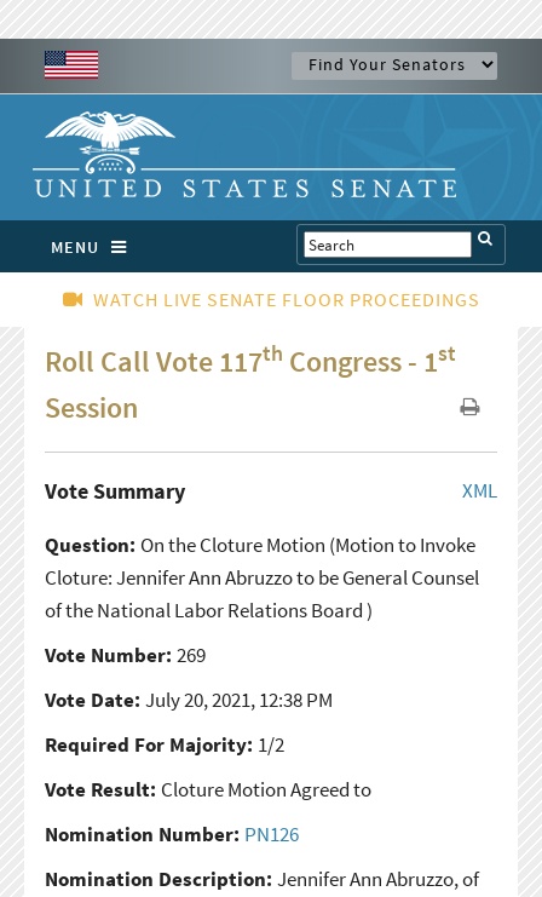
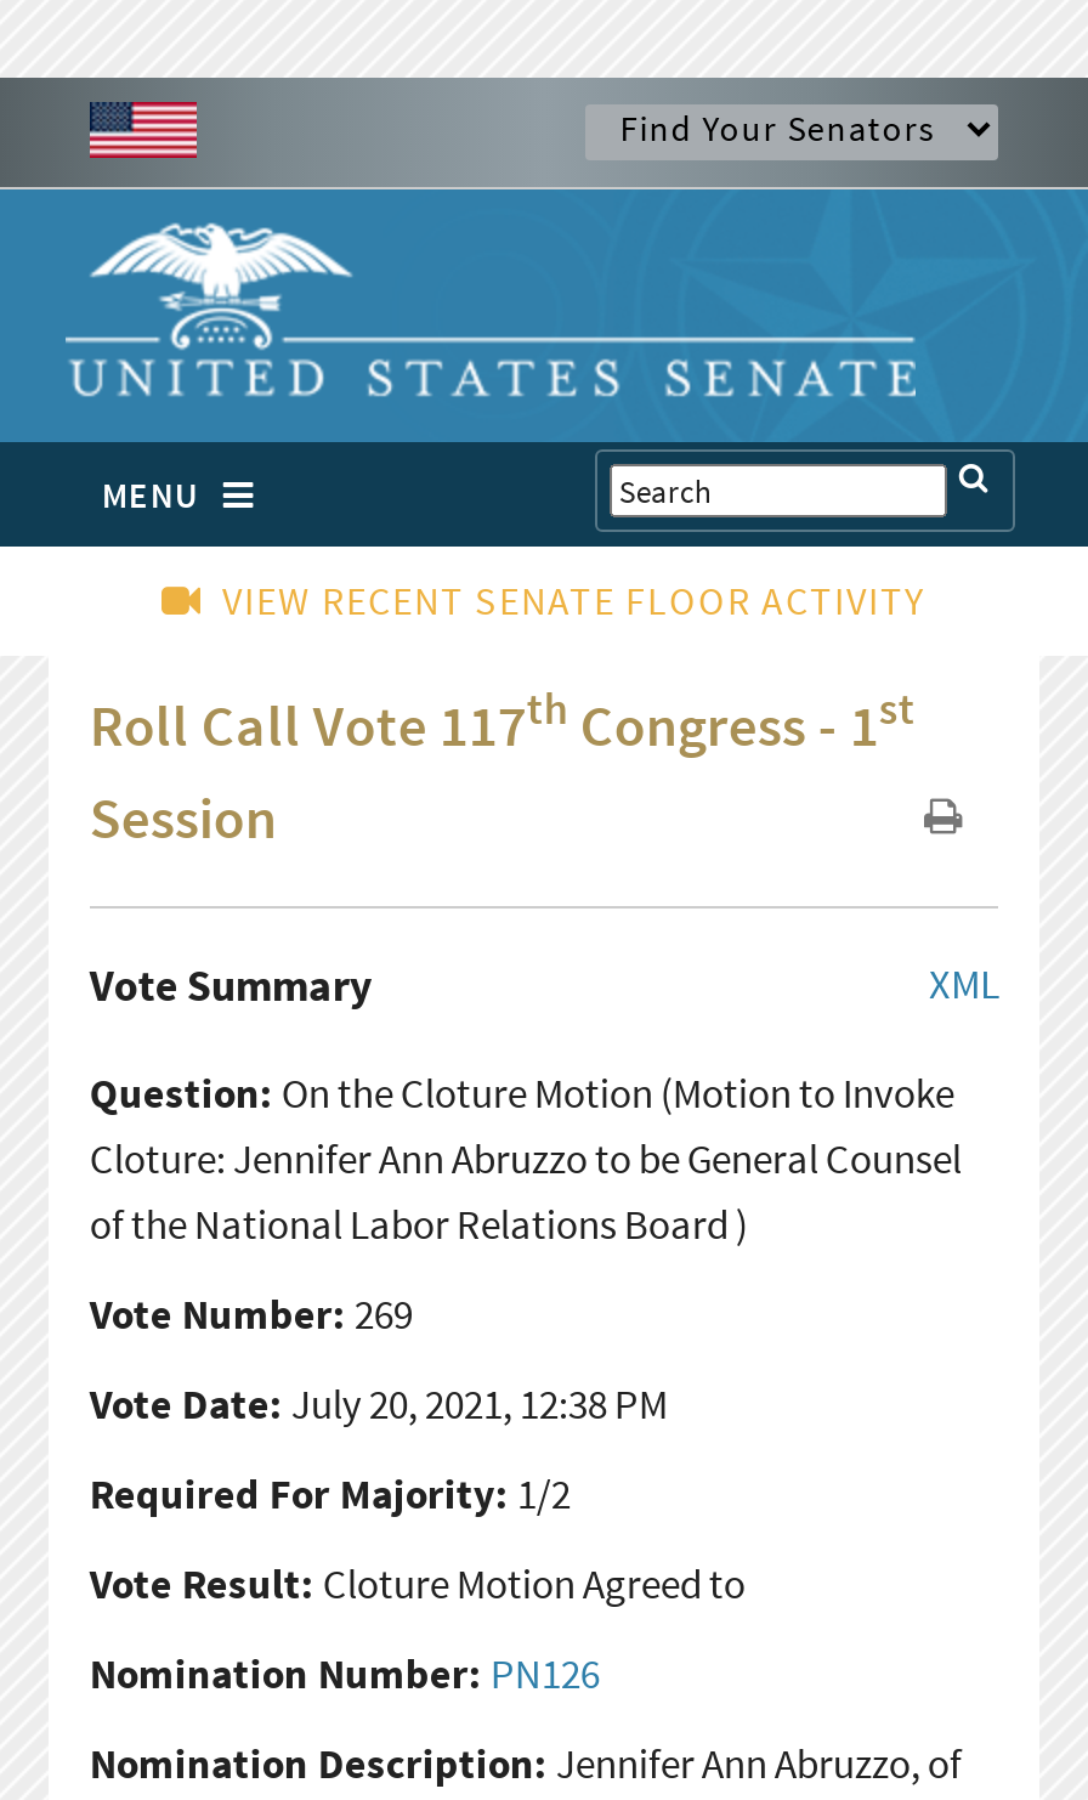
[93,287,480,311] WATCH LIVE SENATE FLOOR PROCEEDINGS -> [222,576,926,624] VIEW RECENT SENATE FLOOR ACTIVITY

